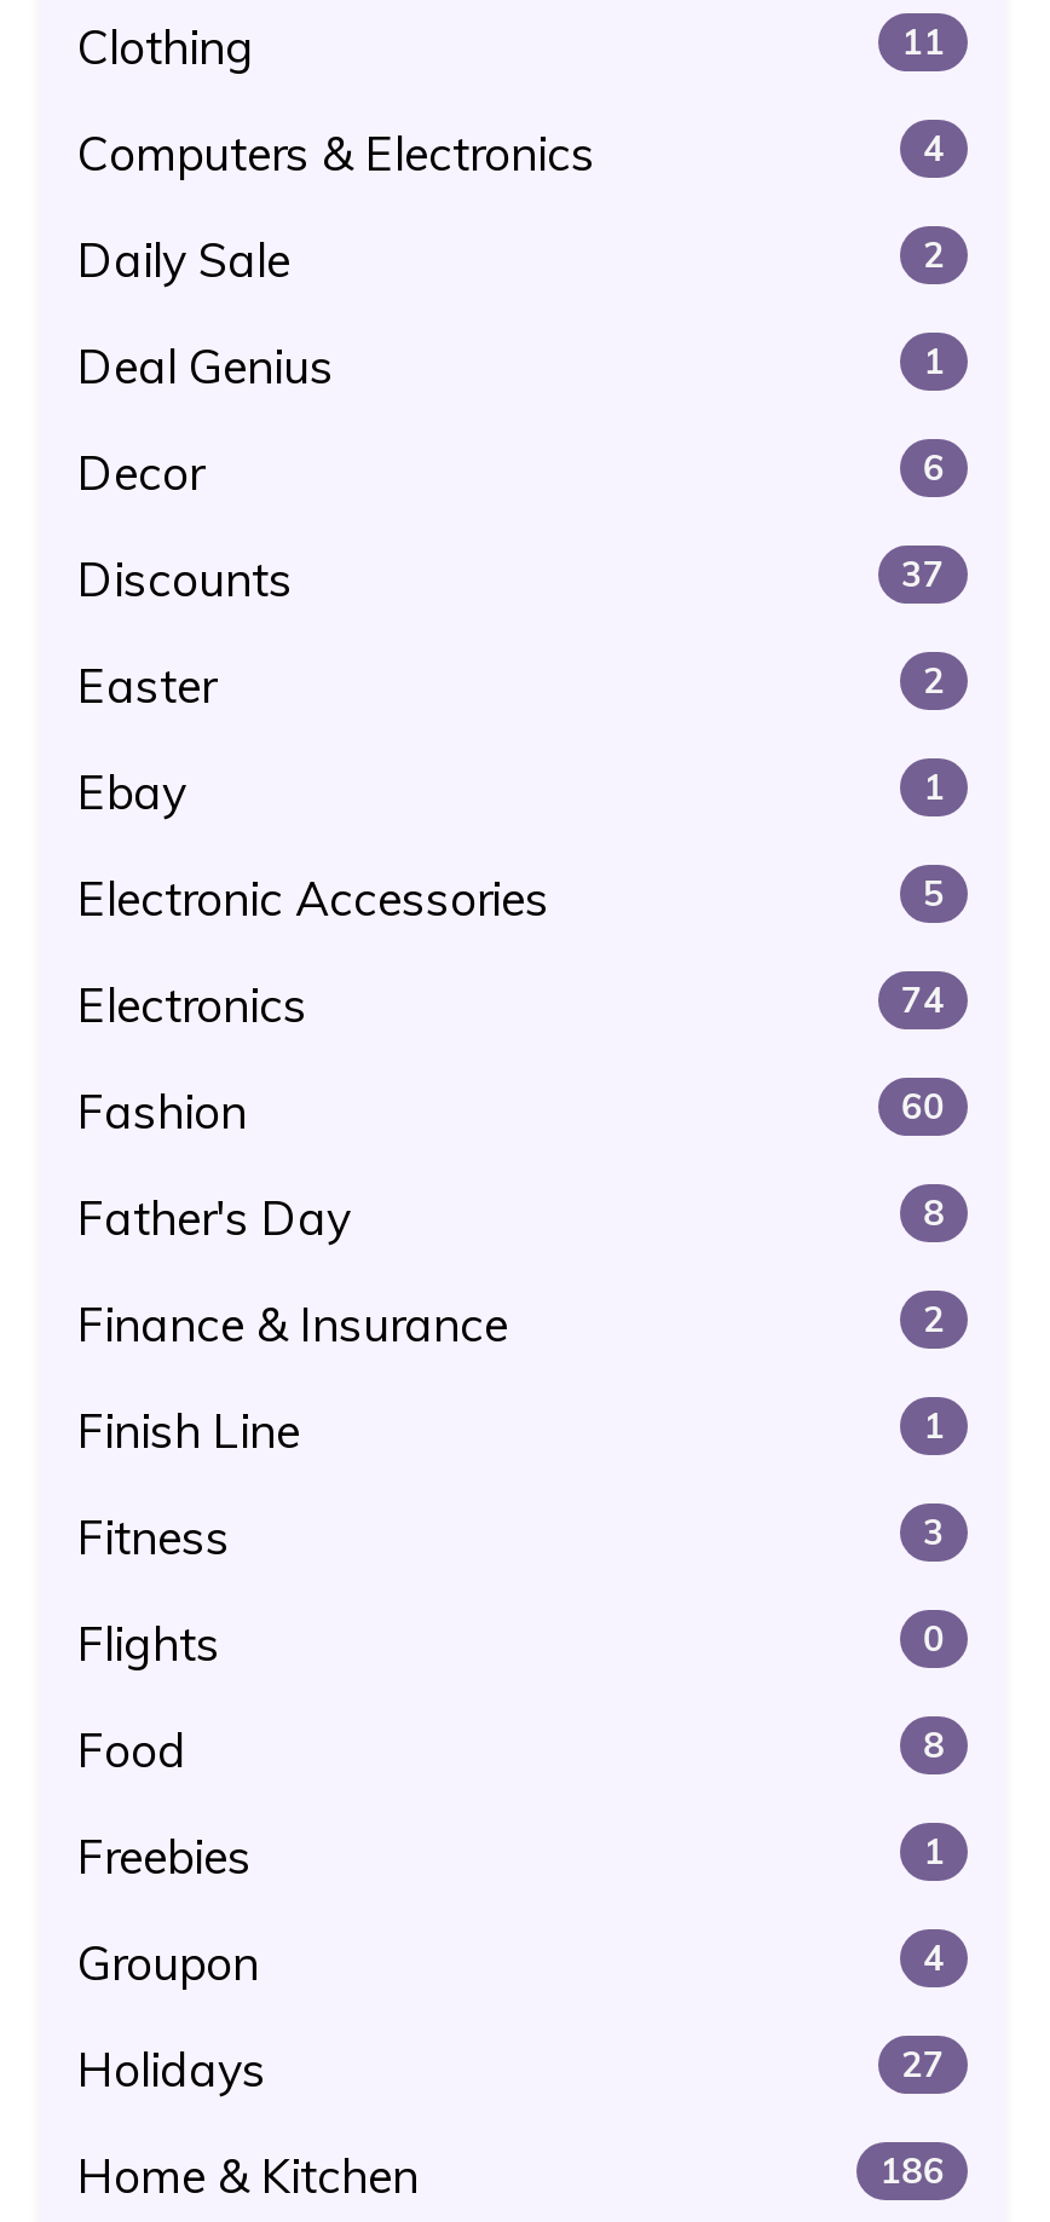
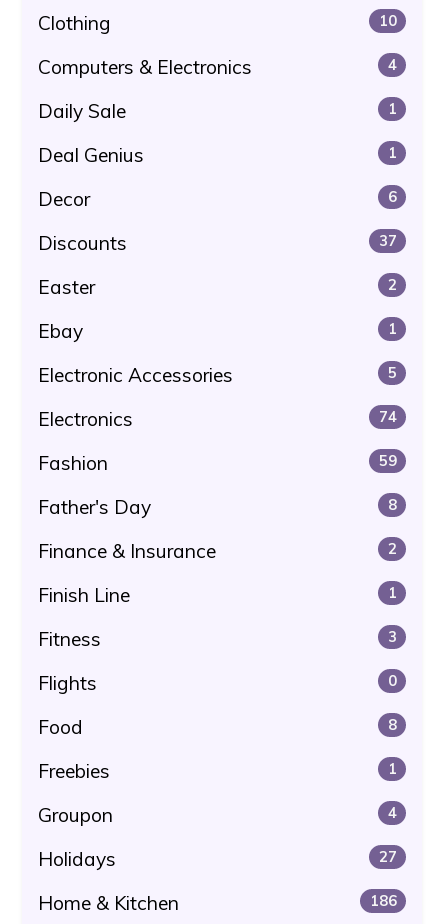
[901,20,945,64] 11 -> [379,12,397,30] 10
[923,233,945,277] 2 -> [388,100,397,118] 1
[901,1085,945,1128] 60 -> [379,452,397,470] 59

